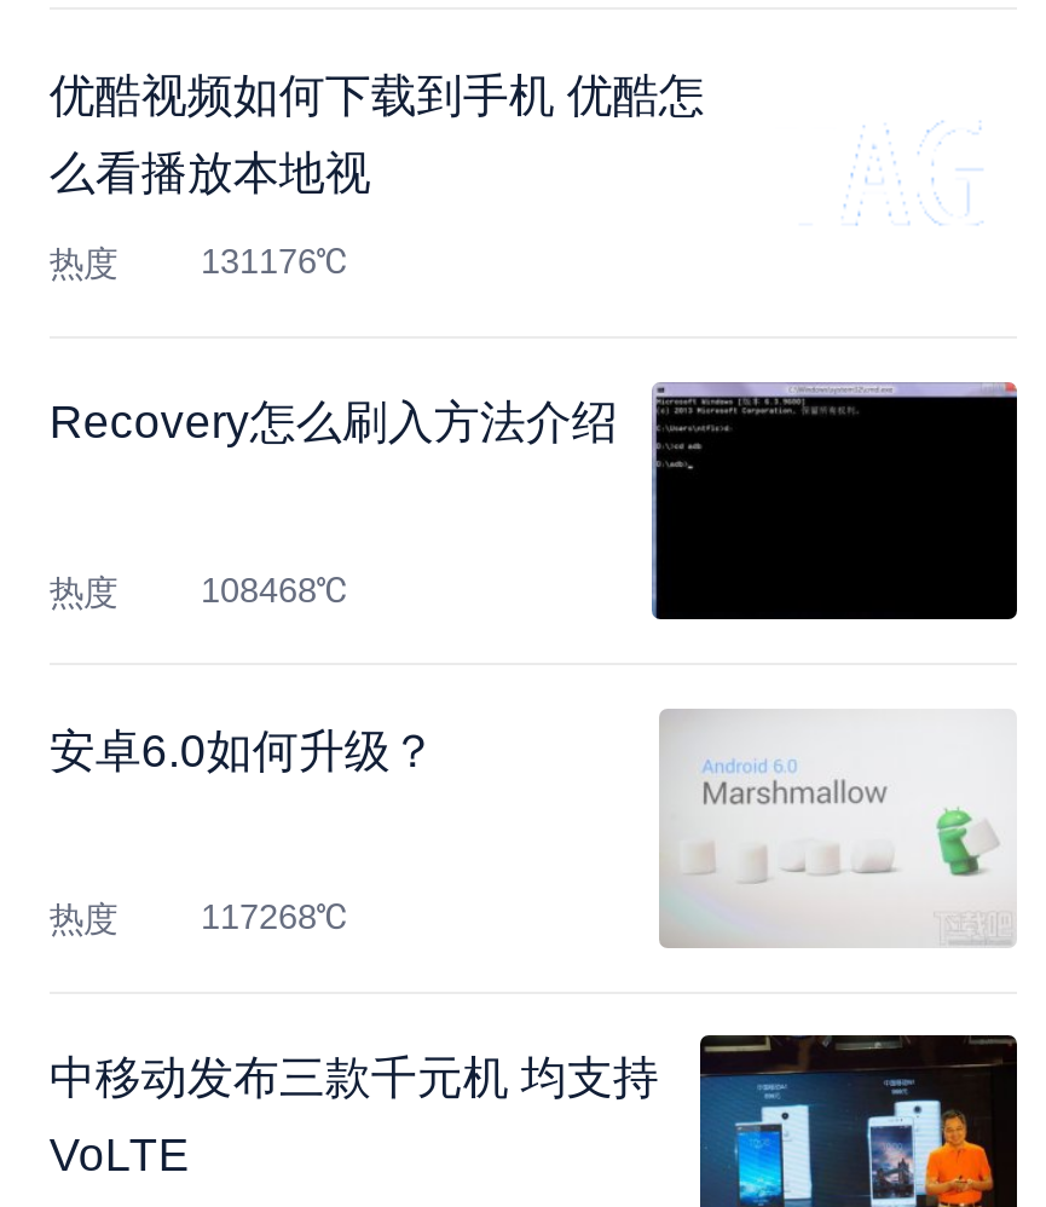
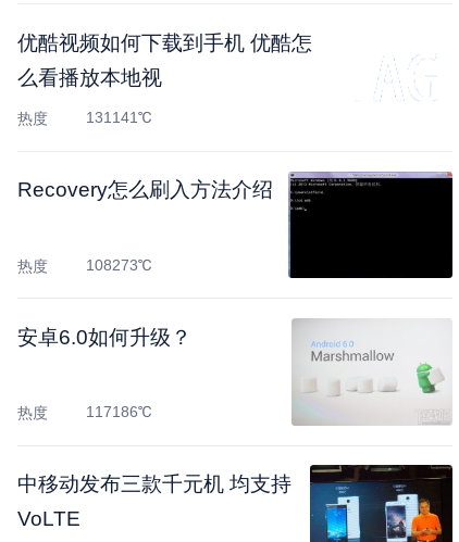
[201,243,348,281] 131176℃ -> [85,109,152,126] 131141℃
[201,570,348,609] 108468℃ -> [85,256,152,273] 108273℃
[201,897,348,936] 117268℃ -> [85,403,152,420] 117186℃

